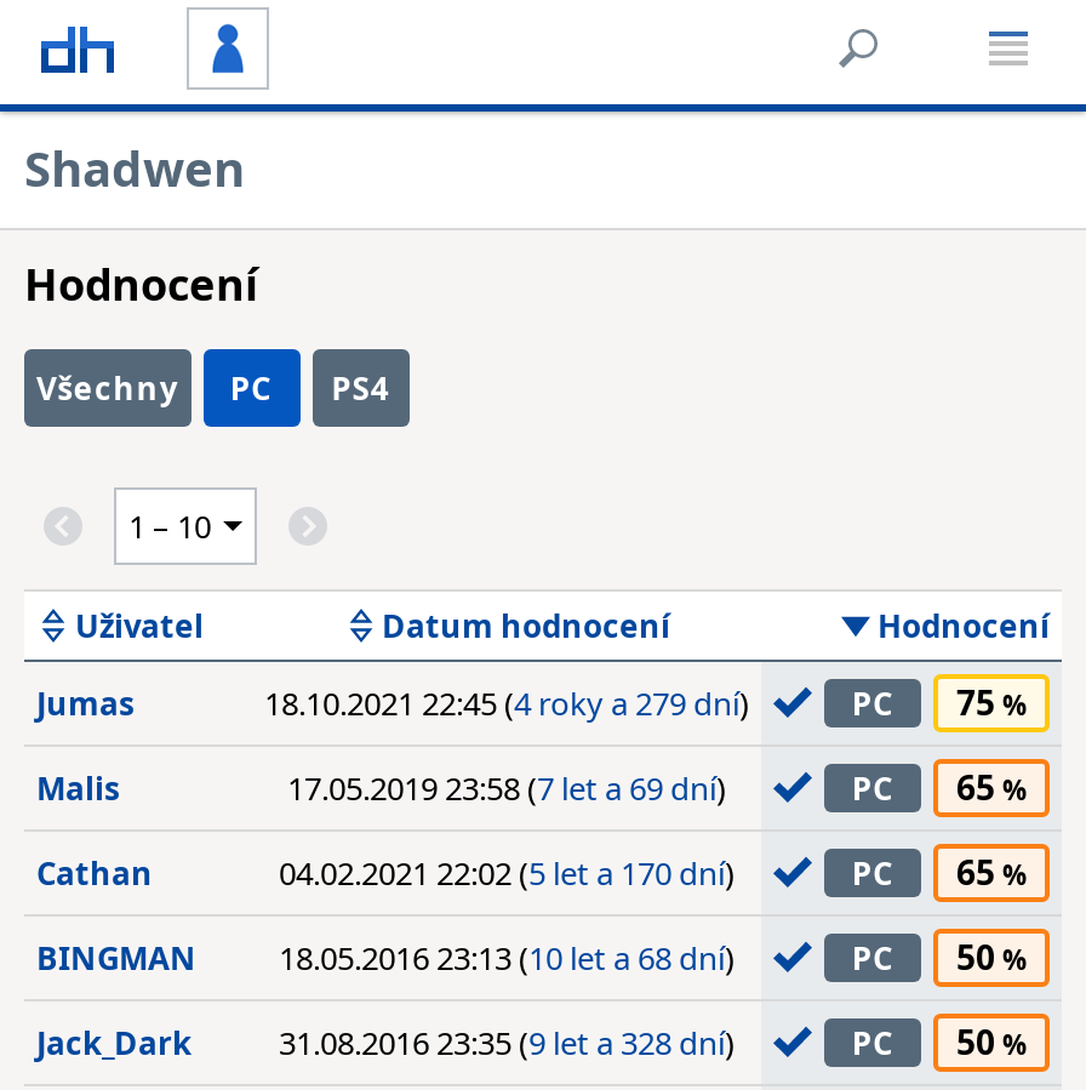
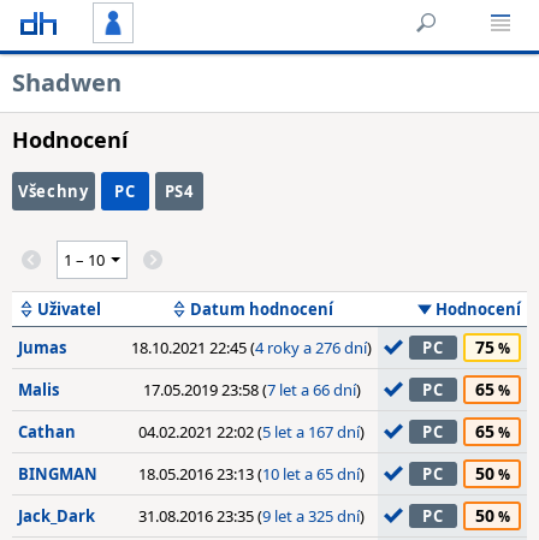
[264,681,749,725] 18.10.2021 22:45 (4 roky a 279 dní) -> [131,337,372,358] 18.10.2021 22:45 (4 roky a 276 dní)
[287,766,726,810] 17.05.2019 23:58 (7 let a 69 dní) -> [143,379,360,400] 17.05.2019 23:58 (7 let a 66 dní)
[279,851,735,895] 04.02.2021 22:02 (5 let a 170 dní) -> [138,421,365,443] 04.02.2021 22:02 (5 let a 167 dní)
[36,936,735,980] BINGMAN 18.05.2016 23:13 (10 let a 68 dní) -> [18,463,365,485] BINGMAN 18.05.2016 23:13 (10 let a 65 dní)
[36,1021,735,1065] Jack_Dark 31.08.2016 23:35 (9 let a 328 dní) -> [18,505,365,527] Jack_Dark 31.08.2016 23:35 (9 let a 325 dní)

